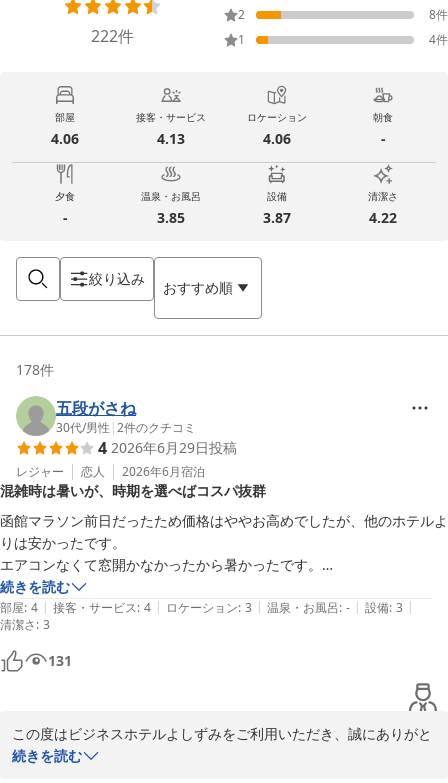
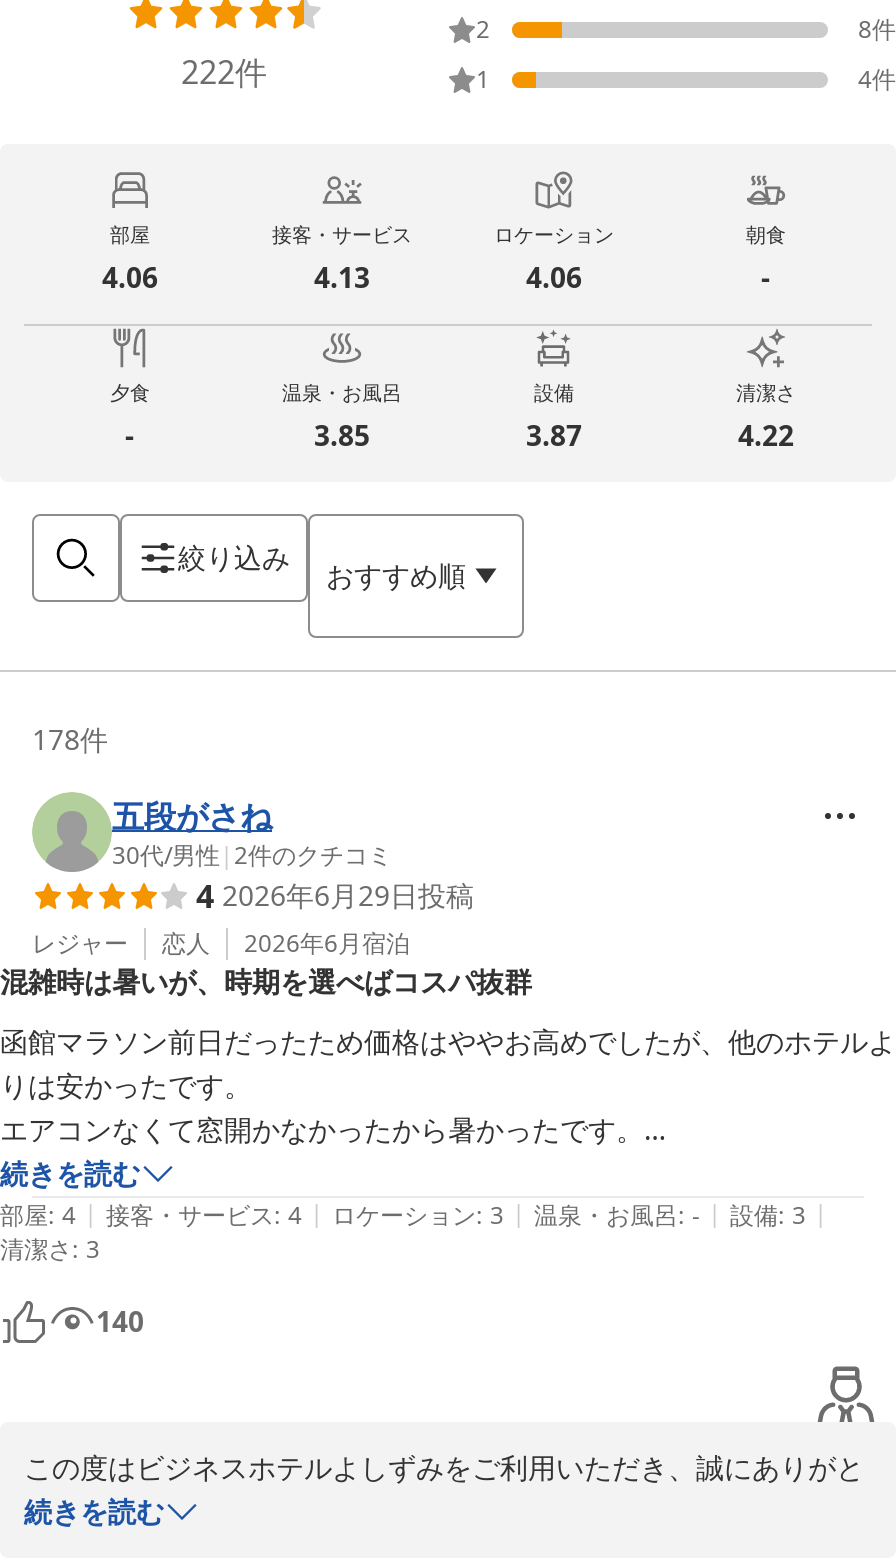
[48,651,72,670] 131 -> [96,1302,144,1340] 140

